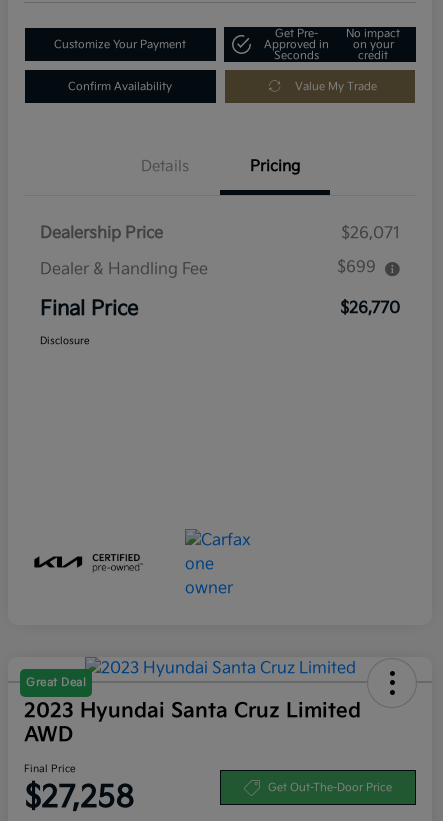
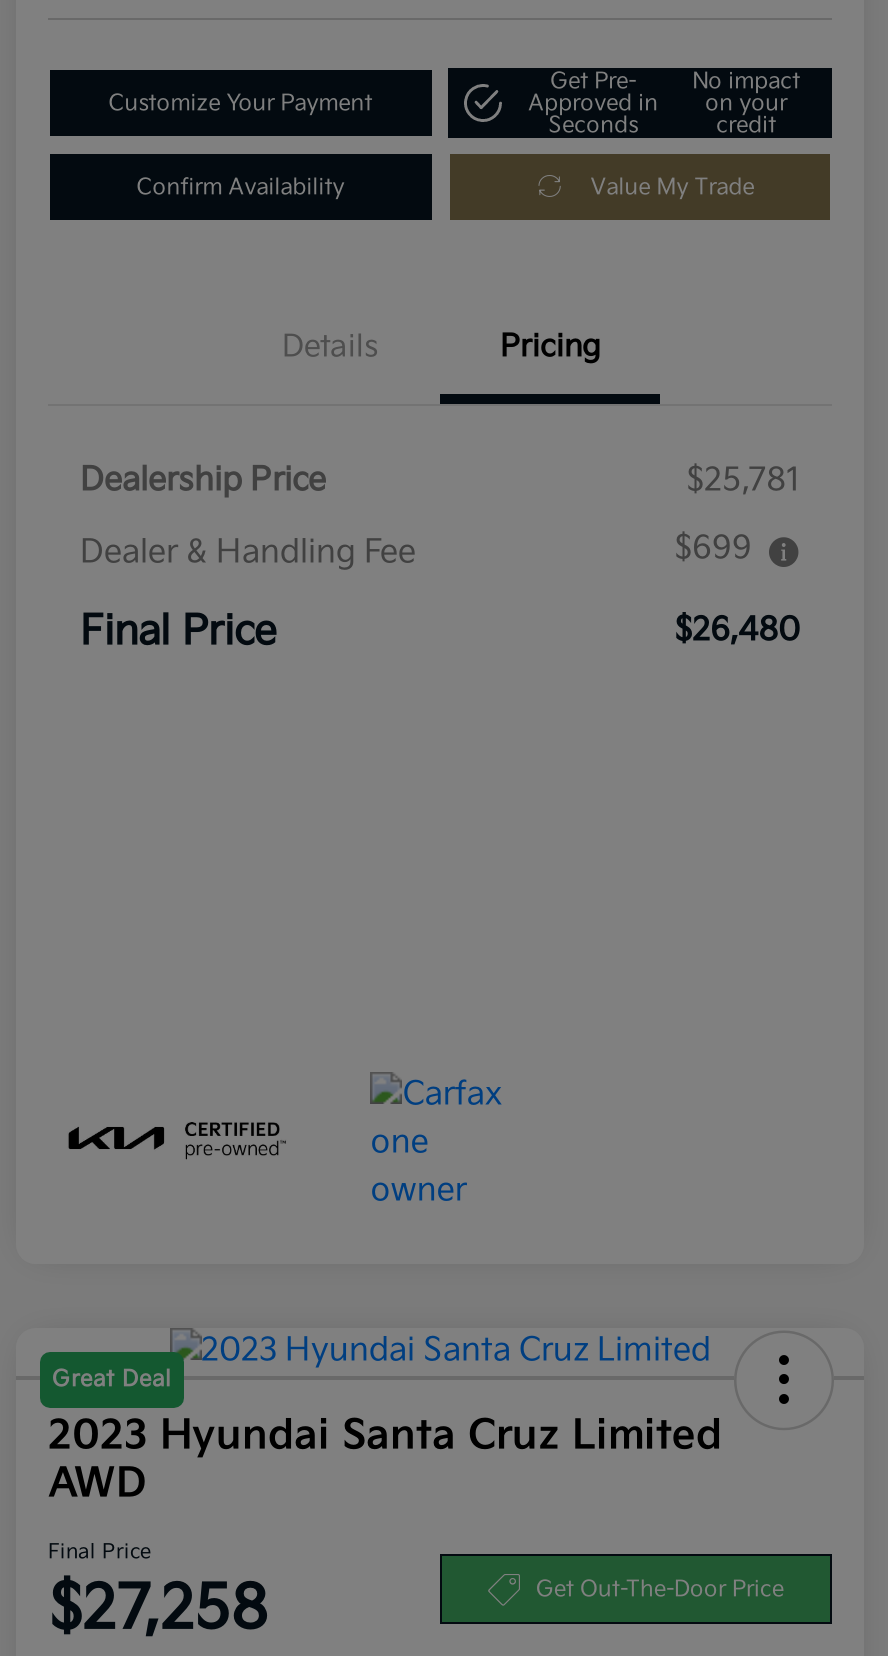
[341,224,400,243] $26,071 -> [686,462,800,500] $25,781
[40,299,400,347] $26,770 | Disclosure -> [674,612,800,650] $26,480

